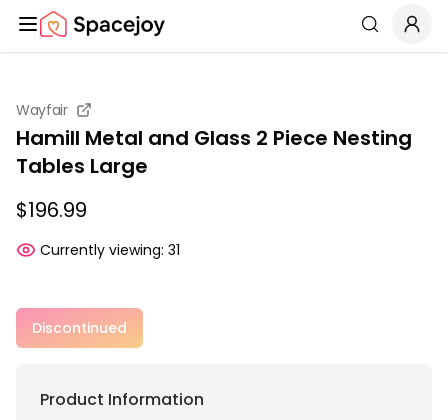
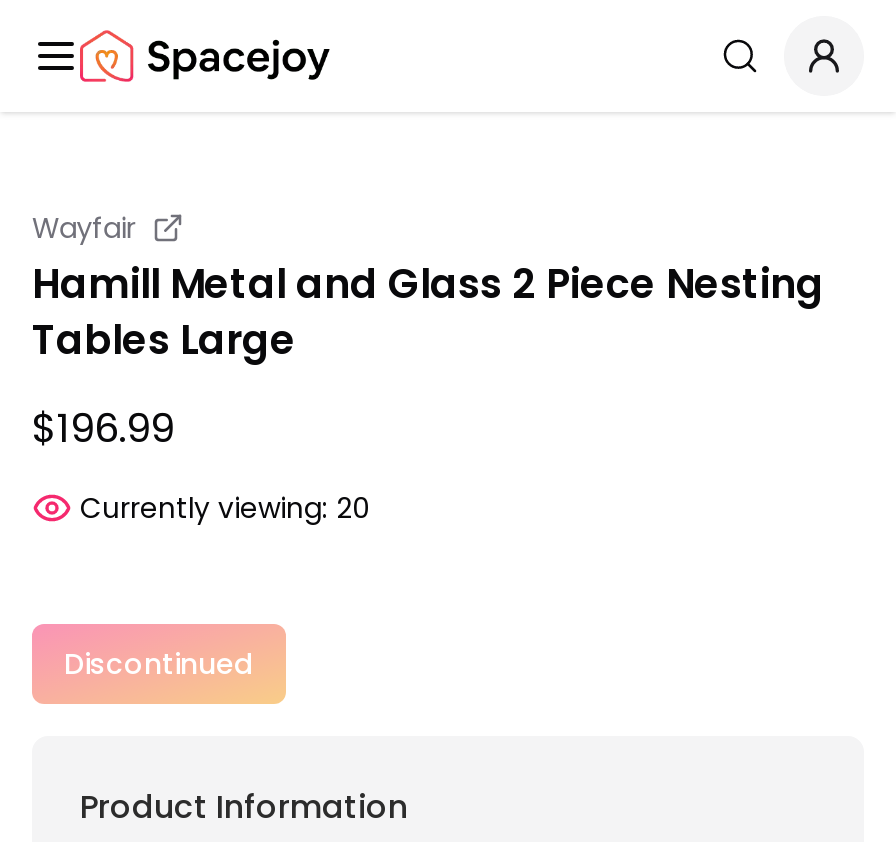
[40,240,180,260] Currently viewing: 31 -> [80,488,370,528] Currently viewing: 20

